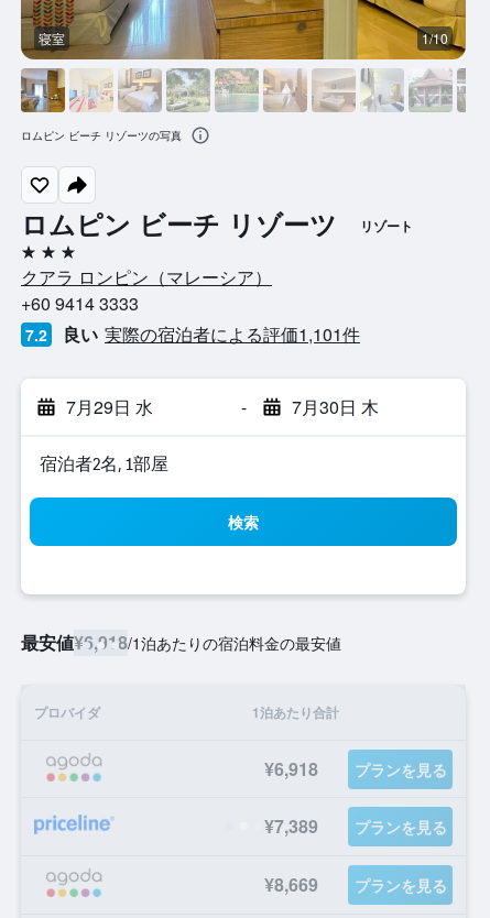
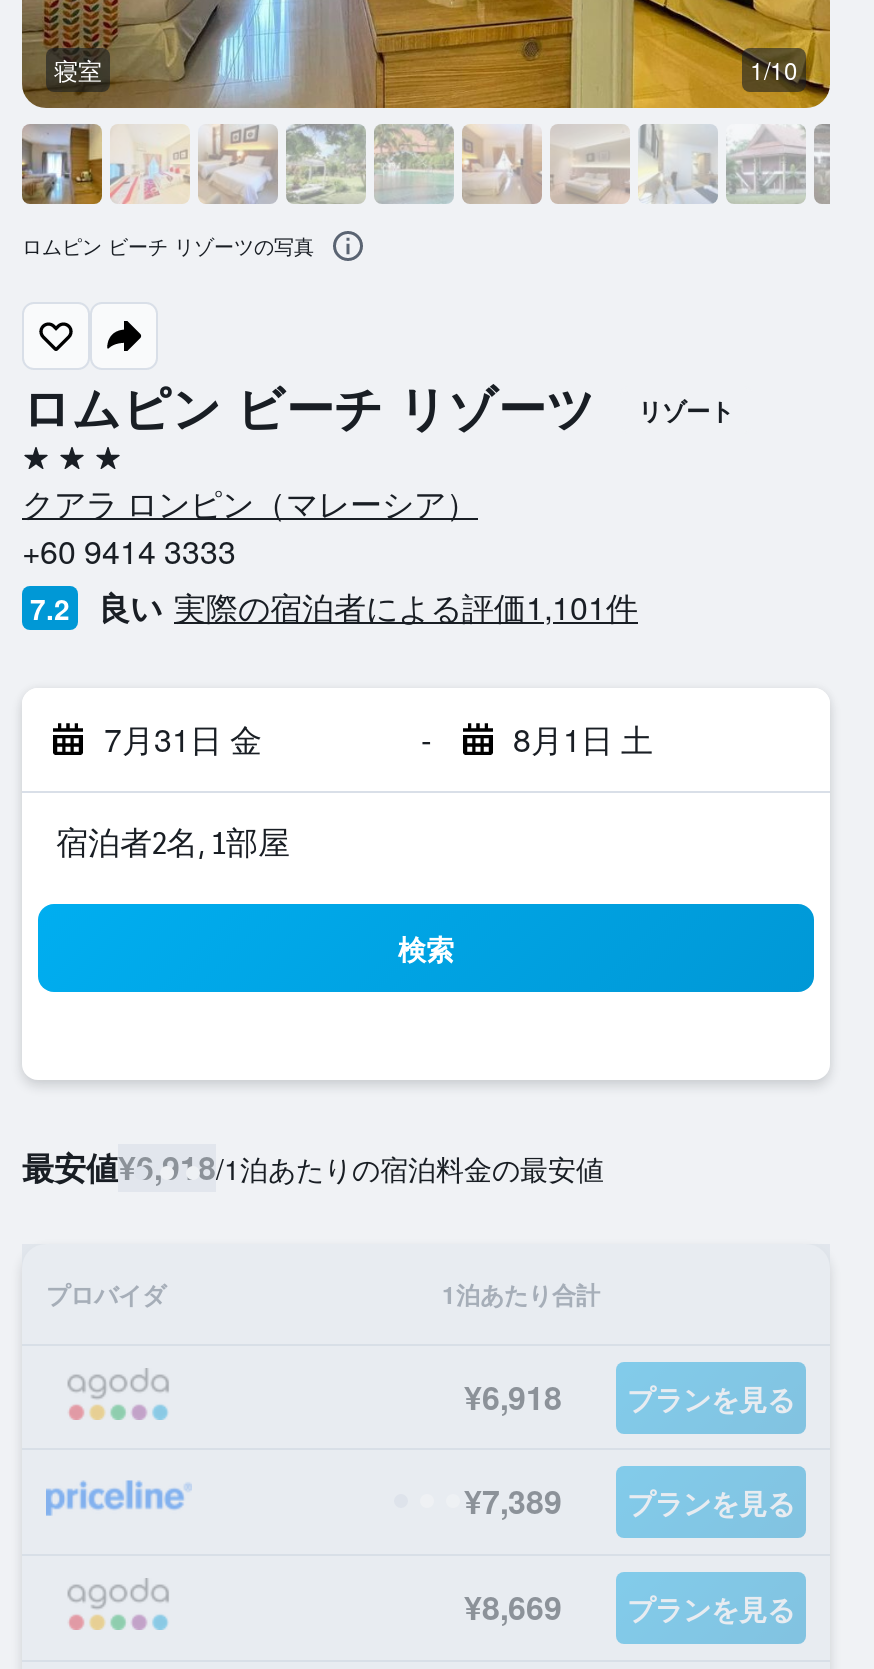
[66,394,153,419] 7月29日 水 -> [104,716,262,762] 7月31日 金
[291,394,378,419] 7月30日 木 -> [513,716,653,762] 8月1日 土

